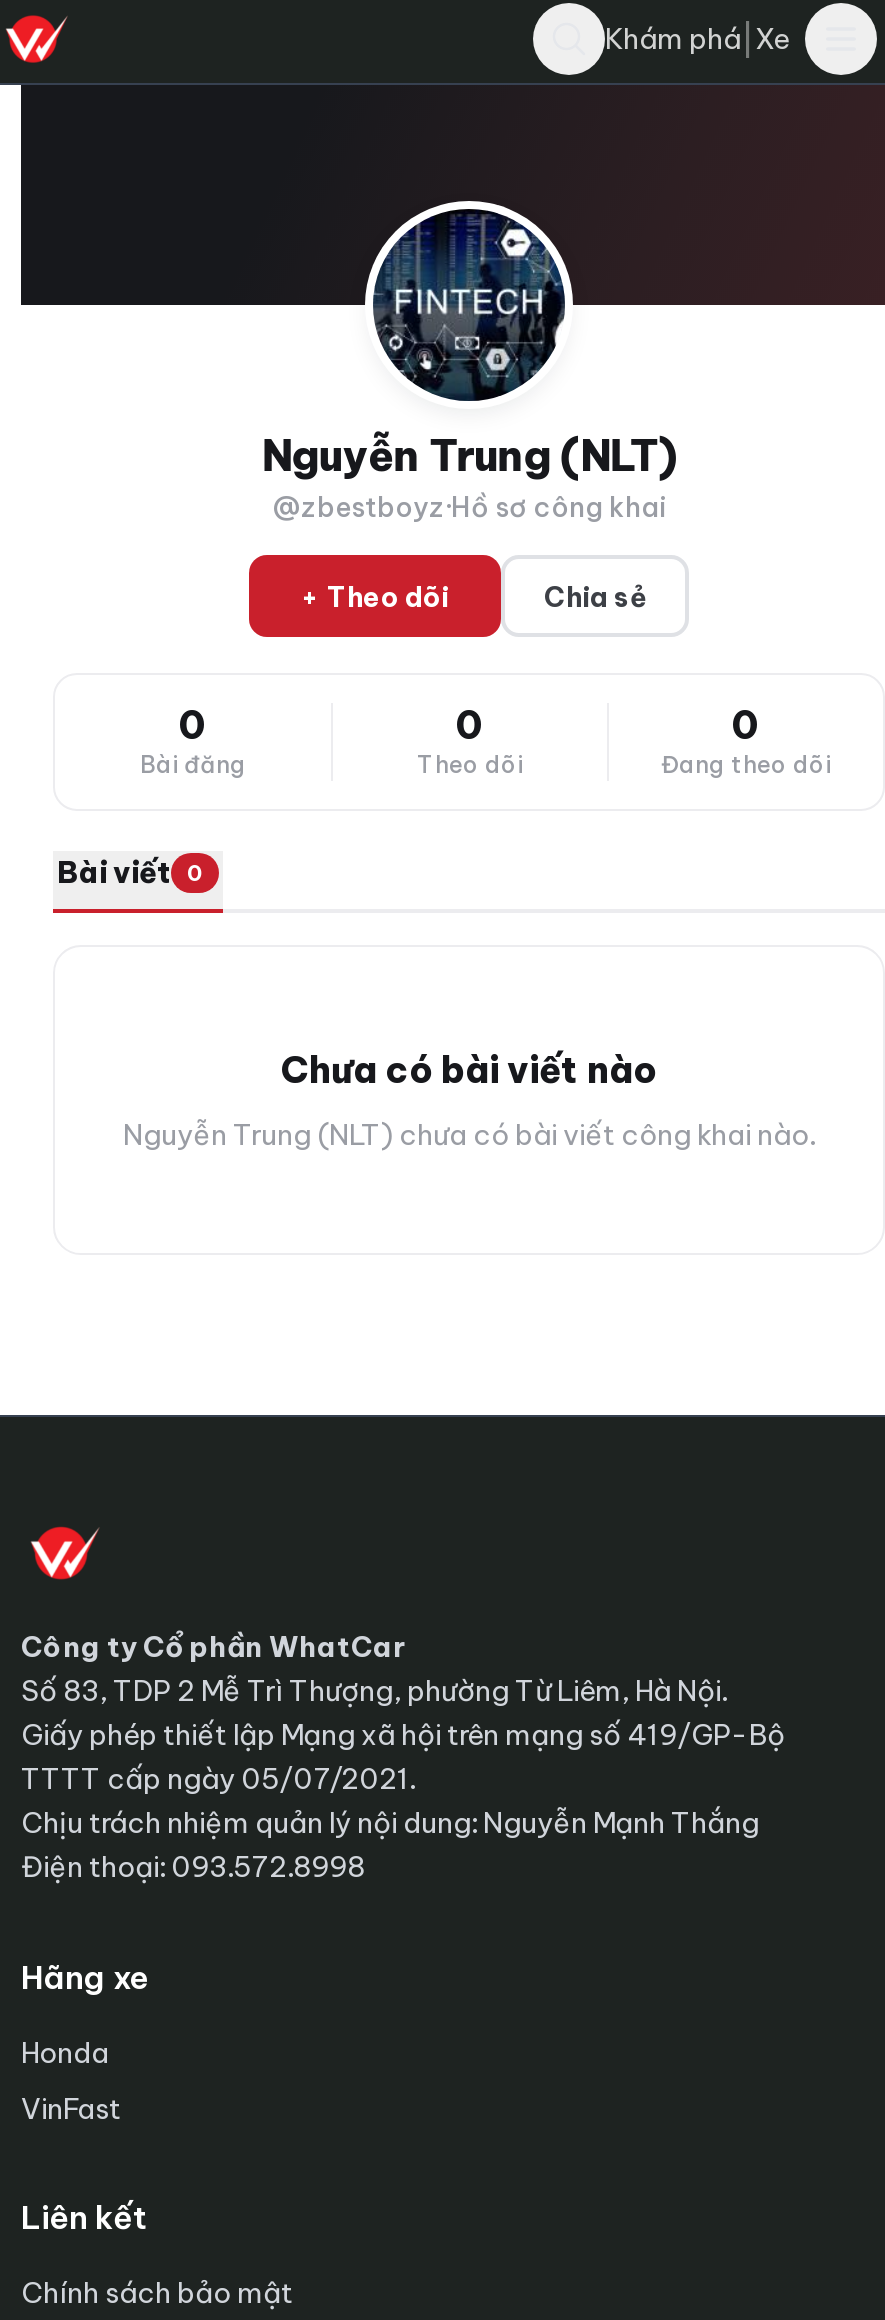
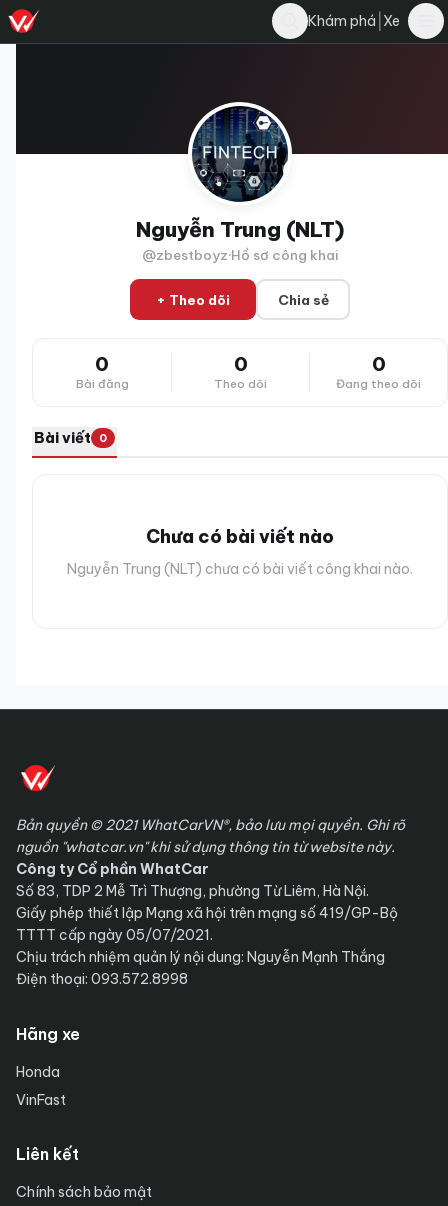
none -> [16,816,405,856] Bản quyền © 2021 WhatCarVN®, bảo lưu mọi quyền. Ghi rõ | nguồn "whatcar.vn" khi sử dụng thông tin từ website này.

